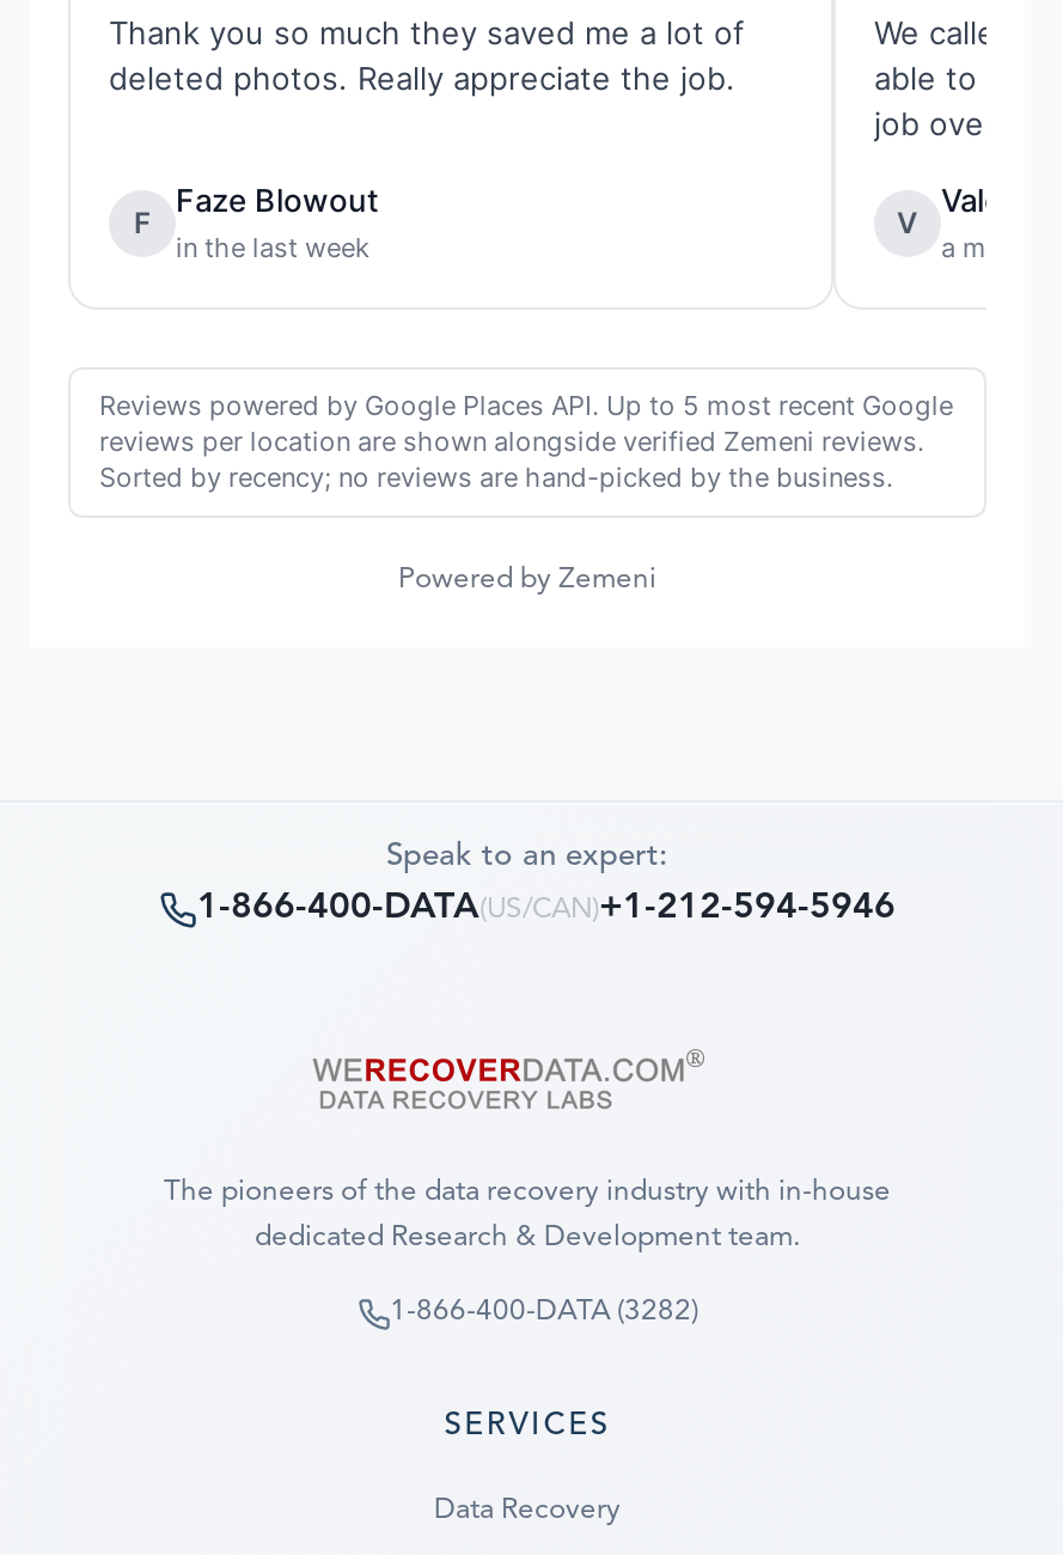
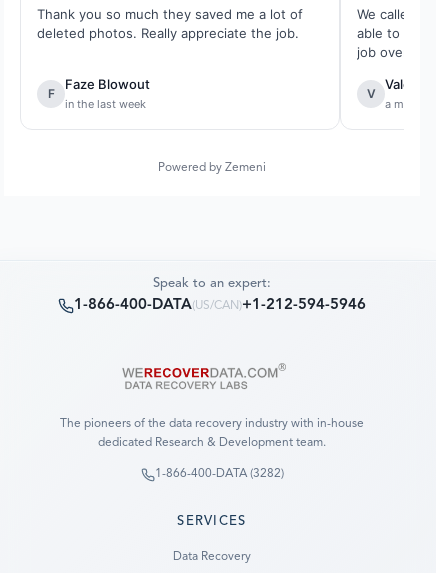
[99,389,953,494] Reviews powered by Google Places API. Up to 5 most recent Google | reviews per location are shown alongside verified Zemeni reviews. | Sorted by recency; no reviews are hand-picked by the business. -> none

